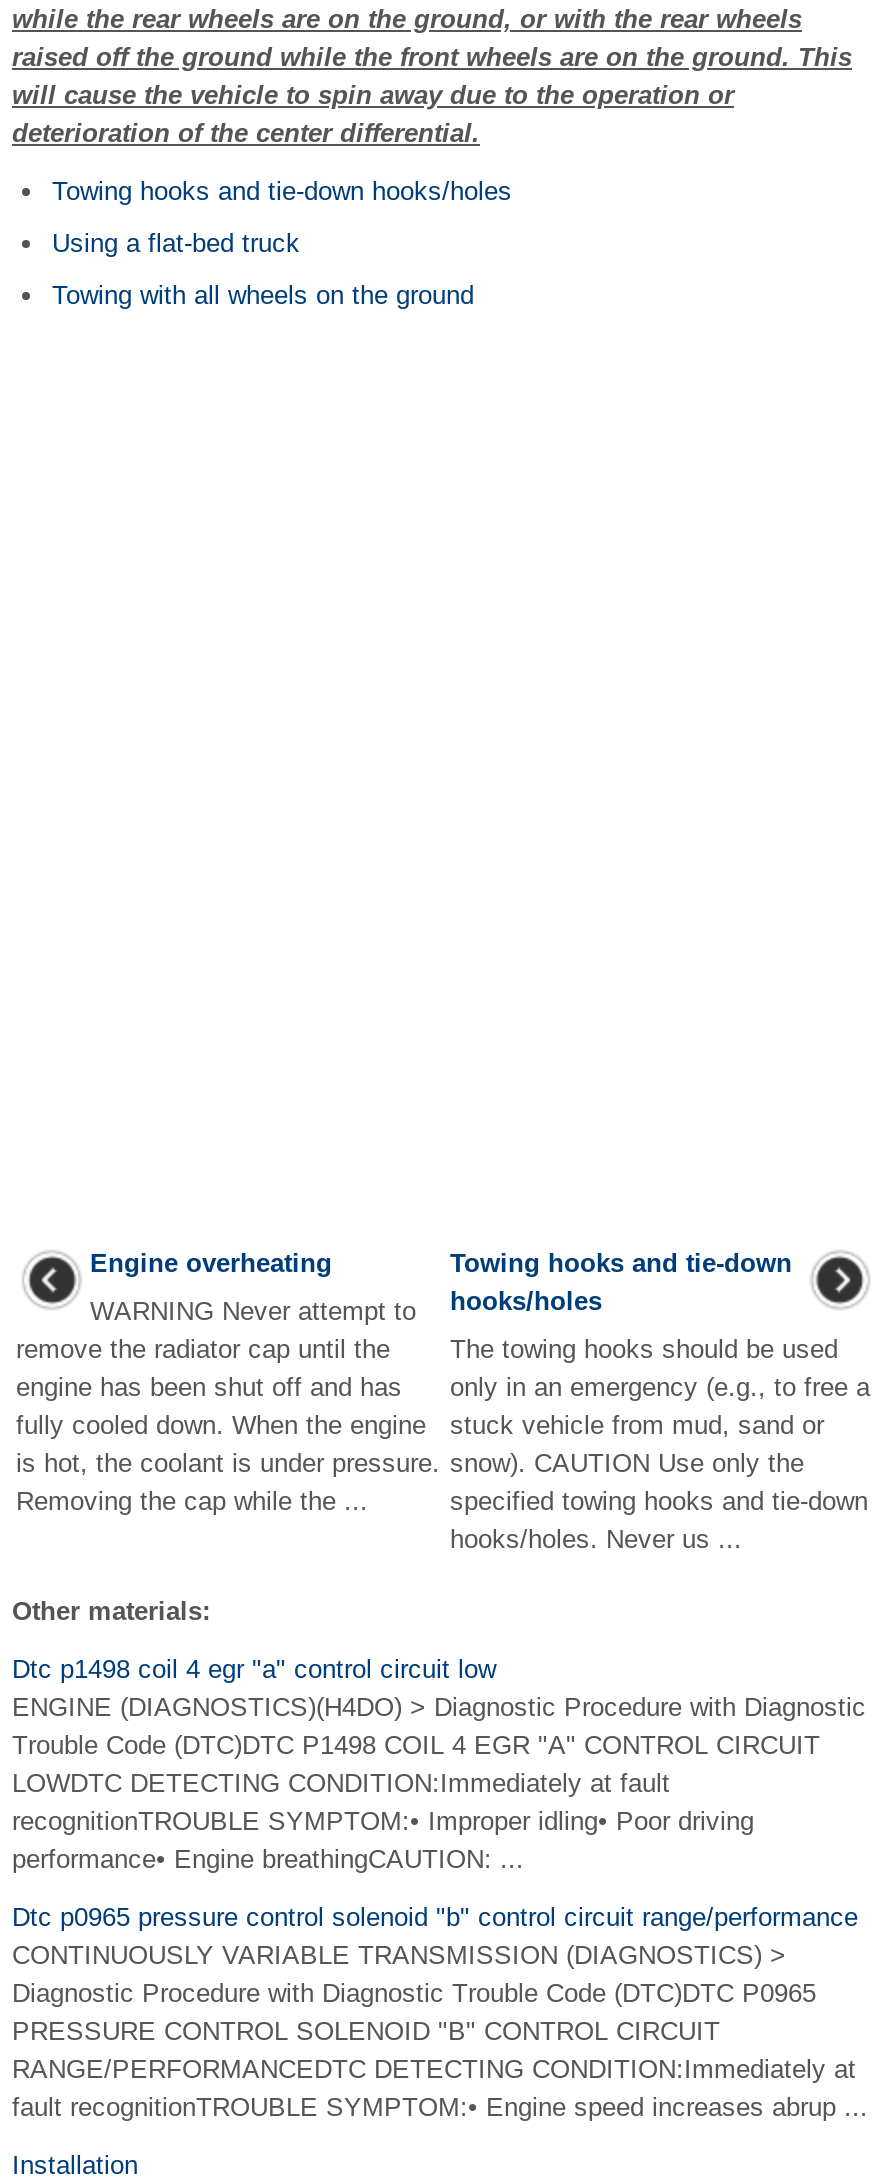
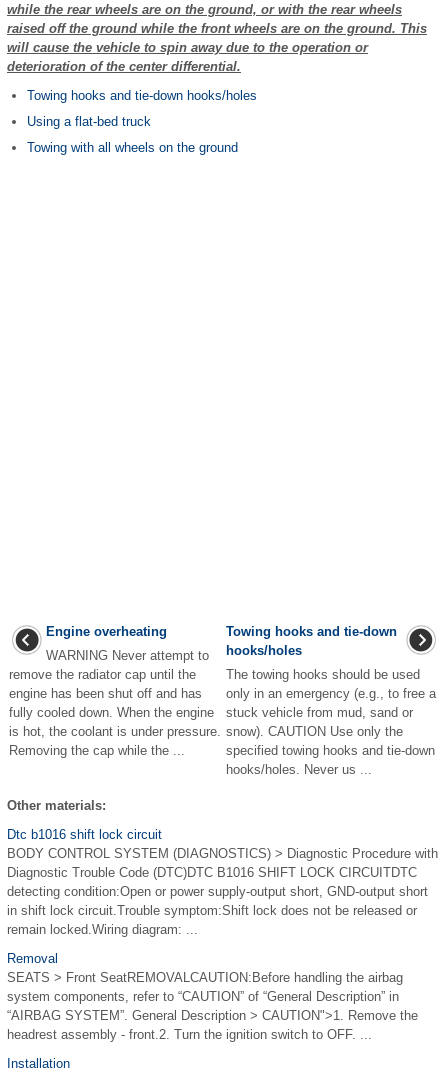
[12,1654,866,1874] Dtc p1498 coil 4 egr "a" control circuit low | ENGINE (DIAGNOSTICS)(H4DO) > Diagnostic Procedure with Diagnostic | Trouble Code (DTC)DTC P1498 COIL 4 EGR "A" CONTROL CIRCUIT | LOWDTC DETECTING CONDITION:Immediately at fault | recognitionTROUBLE SYMPTOM:• Improper idling• Poor driving | performance• Engine breathingCAUTION: ... -> [7,827,438,937] Dtc b1016 shift lock circuit | BODY CONTROL SYSTEM (DIAGNOSTICS) > Diagnostic Procedure with | Diagnostic Trouble Code (DTC)DTC B1016 SHIFT LOCK CIRCUITDTC | detecting condition:Open or power supply-output short, GND-output short | in shift lock circuit.Trouble symptom:Shift lock does not be released or | remain locked.Wiring diagram: ...
[12,1902,868,2122] Dtc p0965 pressure control solenoid "b" control circuit range/performance | CONTINUOUSLY VARIABLE TRANSMISSION (DIAGNOSTICS) > | Diagnostic Procedure with Diagnostic Trouble Code (DTC)DTC P0965 | PRESSURE CONTROL SOLENOID "B" CONTROL CIRCUIT | RANGE/PERFORMANCEDTC DETECTING CONDITION:Immediately at | fault recognitionTROUBLE SYMPTOM:• Engine speed increases abrup ... -> [7,951,418,1042] Removal | SEATS > Front SeatREMOVALCAUTION:Before handling the airbag | system components, refer to “CAUTION” of “General Description” in | “AIRBAG SYSTEM”. General Description > CAUTION">1. Remove the | headrest assembly - front.2. Turn the ignition switch to OFF. ...

